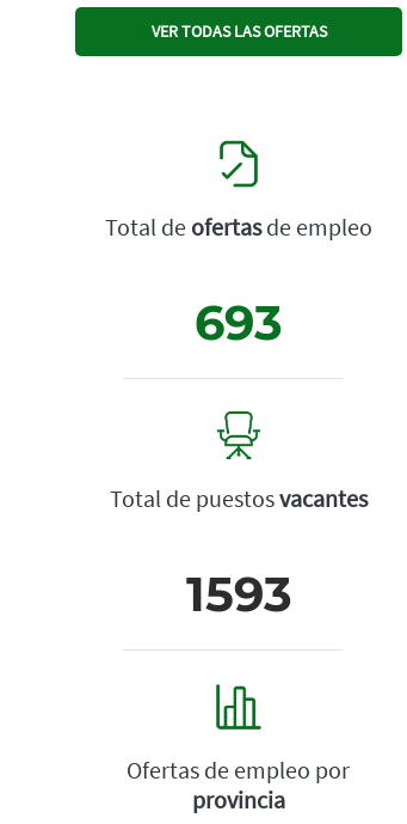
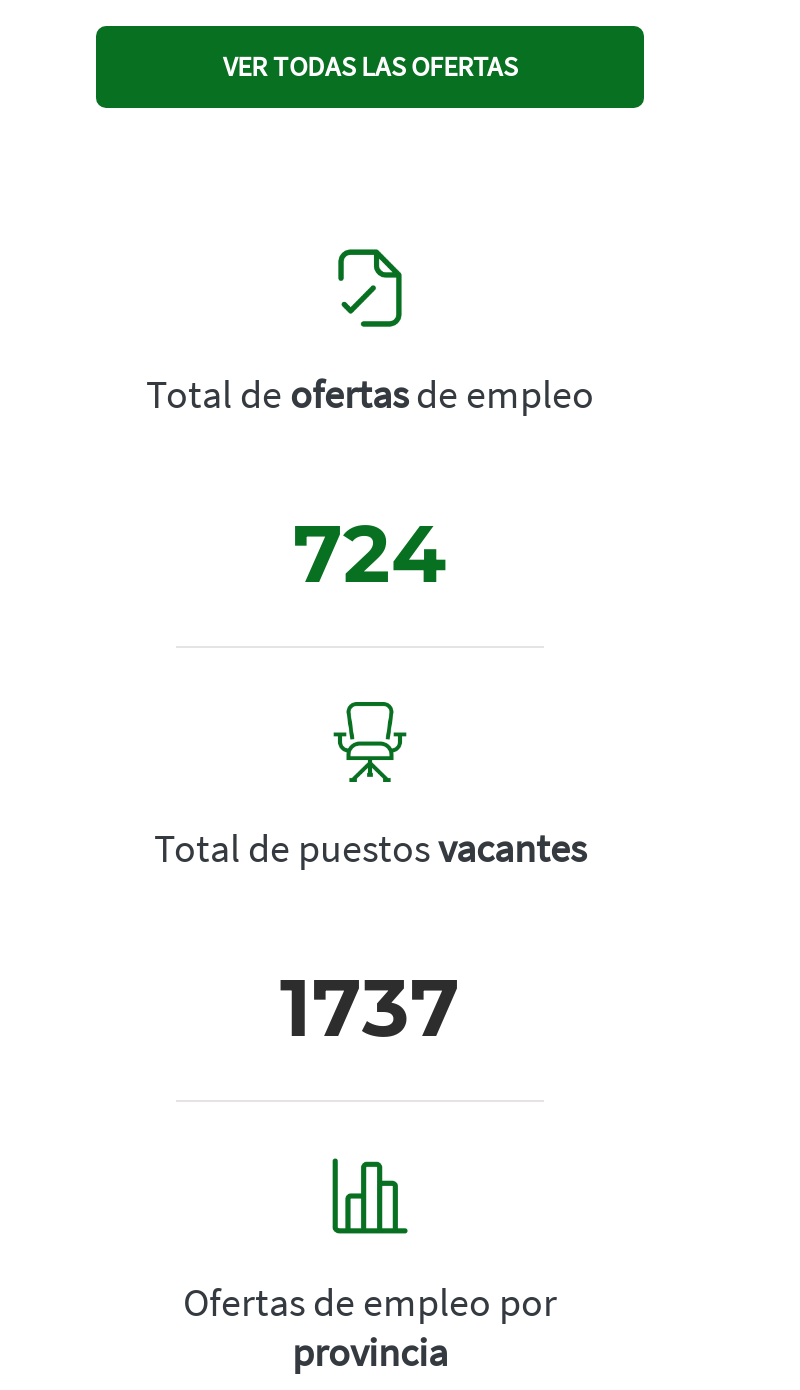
[195,293,283,352] 693 -> [293,503,447,601] 724
[186,565,292,623] 1593 -> [280,957,460,1055] 1737

